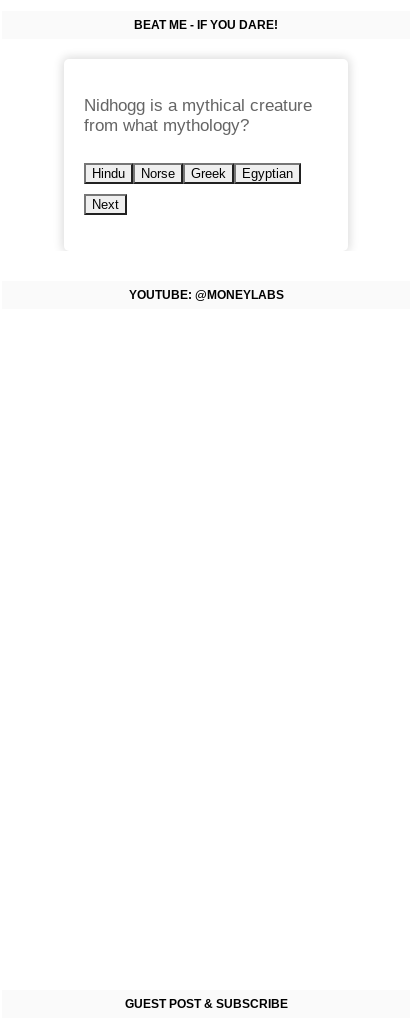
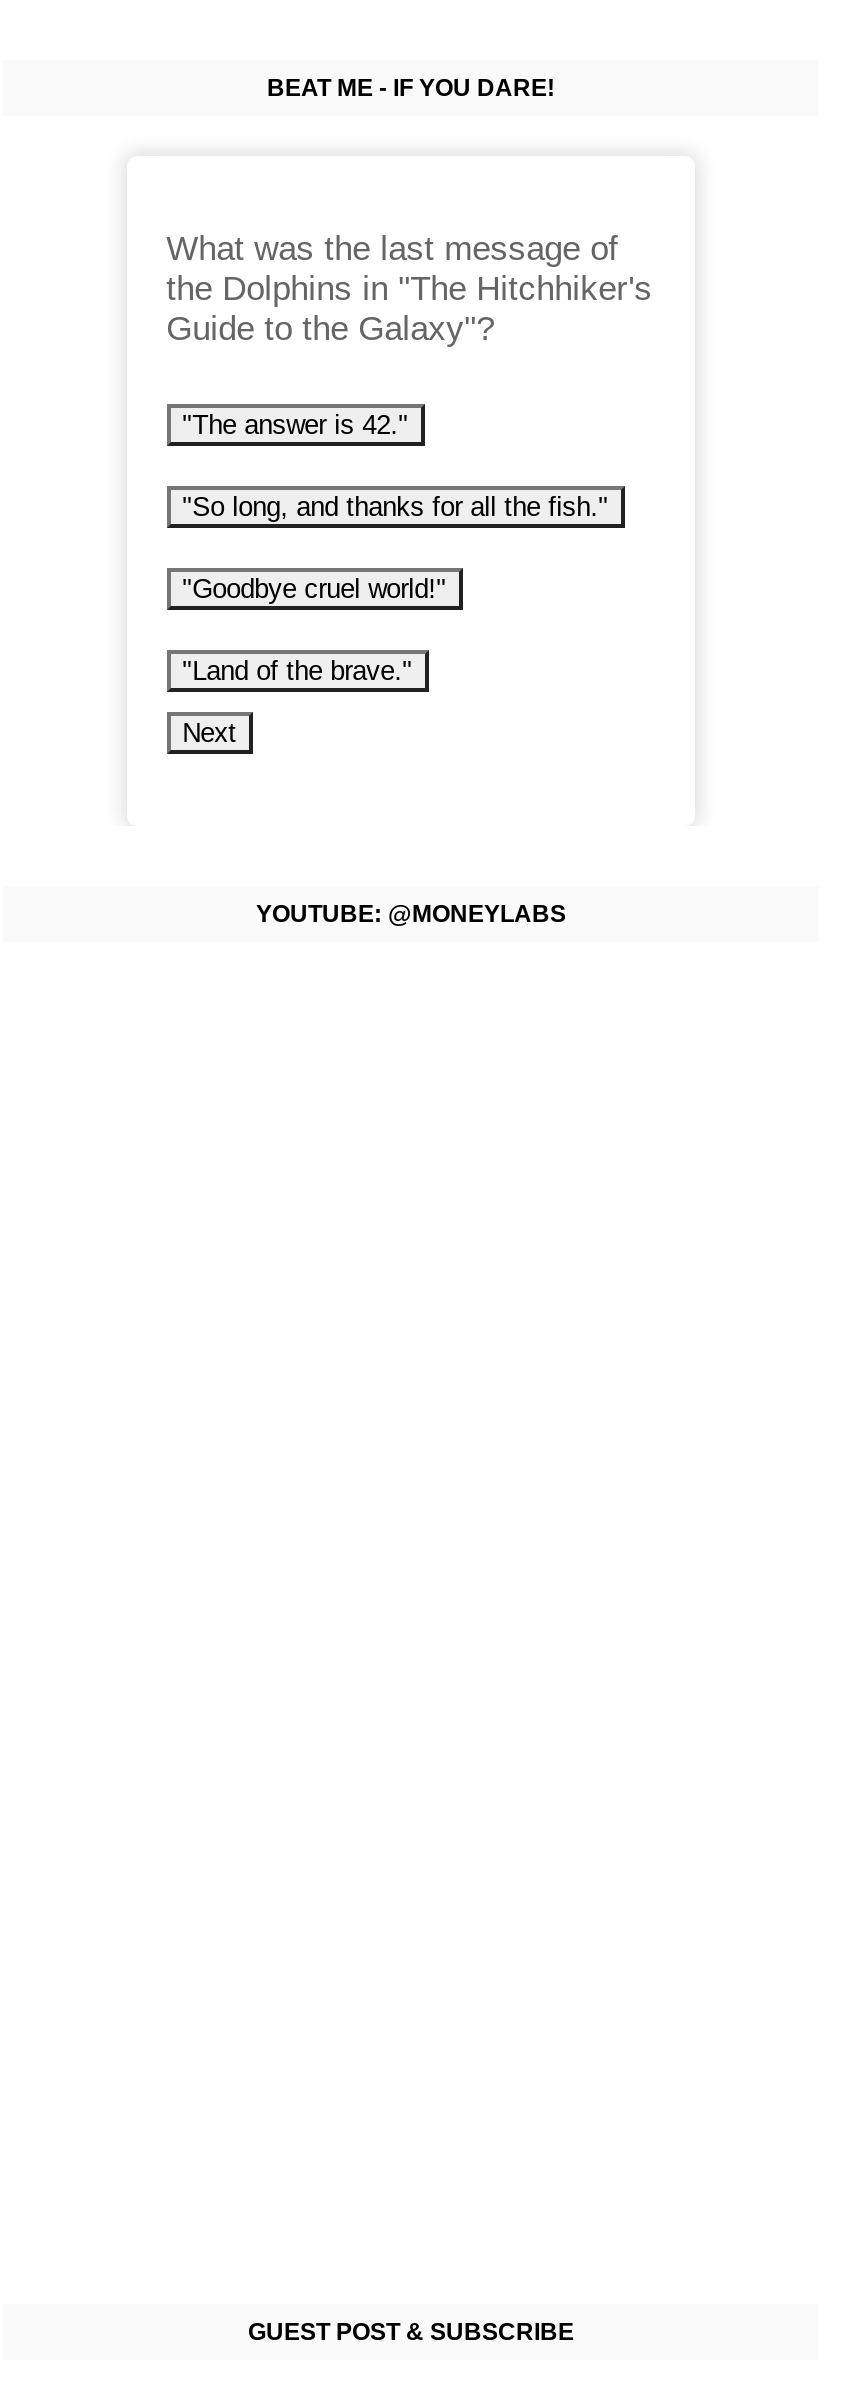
[84,96,312,181] Nidhogg is a mythical creature | from what mythology? | Hindu | Norse | Greek | Egyptian -> [166,230,652,685] What was the last message of | the Dolphins in "The Hitchhiker's | Guide to the Galaxy"? | "The answer is 42." | "So long, and thanks for all the fish." | "Goodbye cruel world!" | "Land of the brave."

